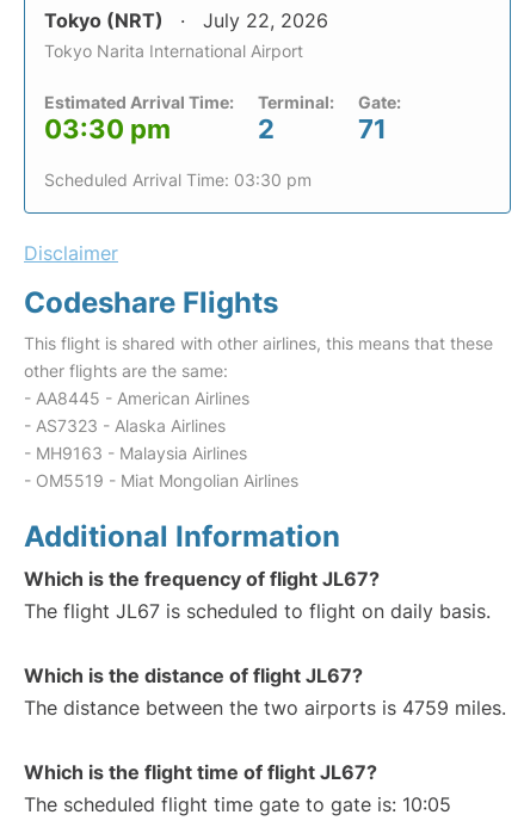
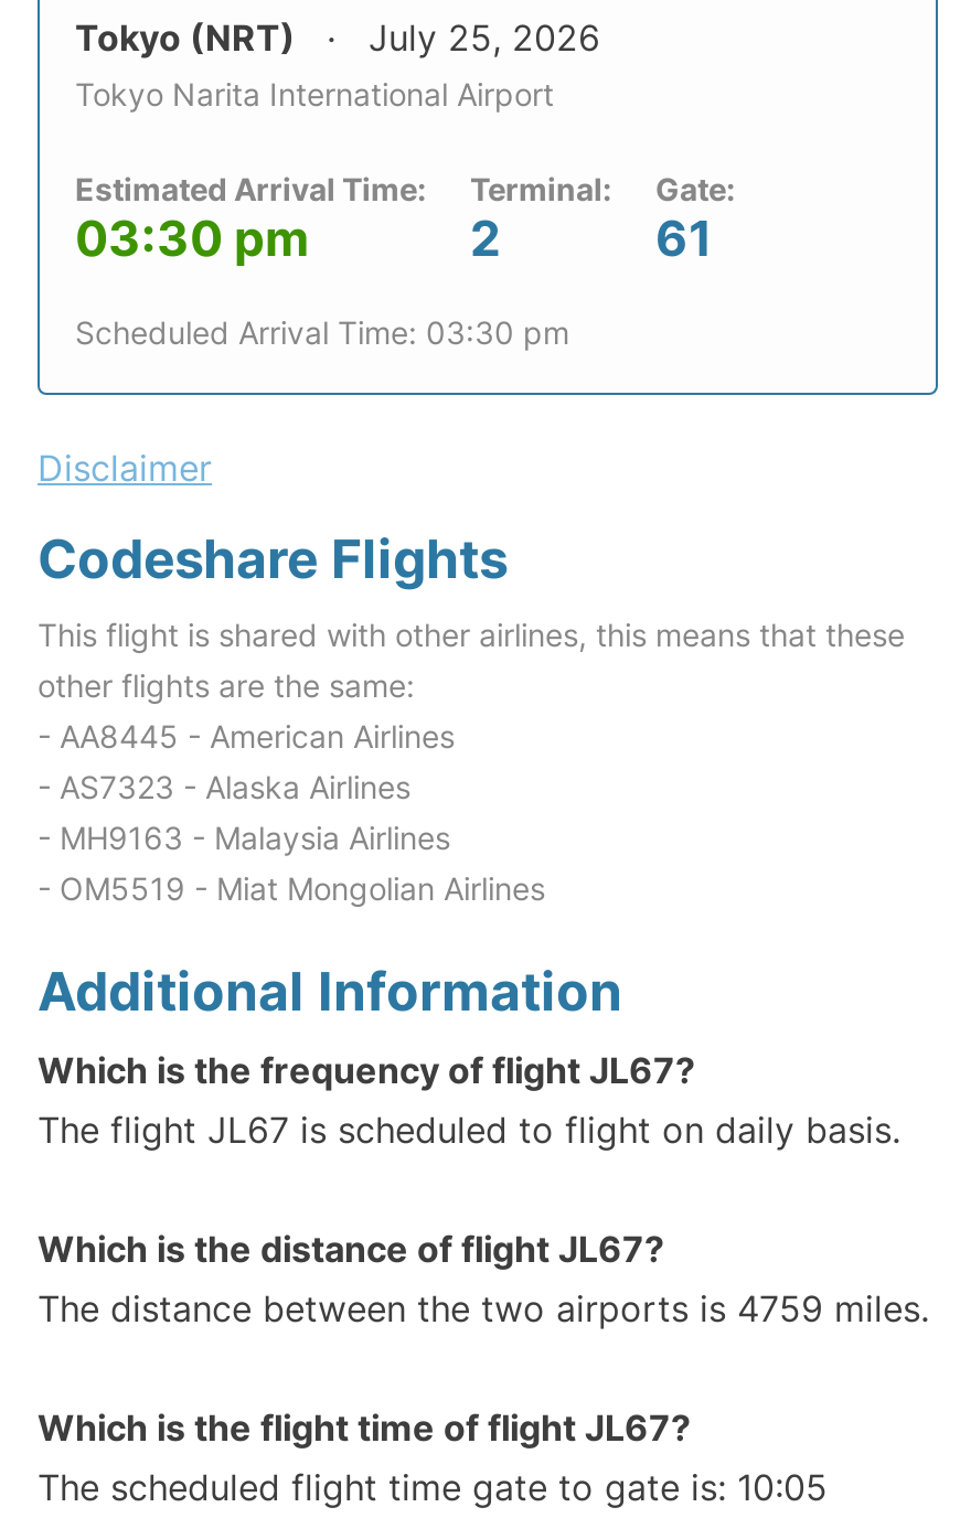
[44,8,328,32] Tokyo (NRT) July 22, 2026 -> [75,15,600,60] Tokyo (NRT) July 25, 2026
[358,113,387,144] 71 -> [655,210,713,267] 61

